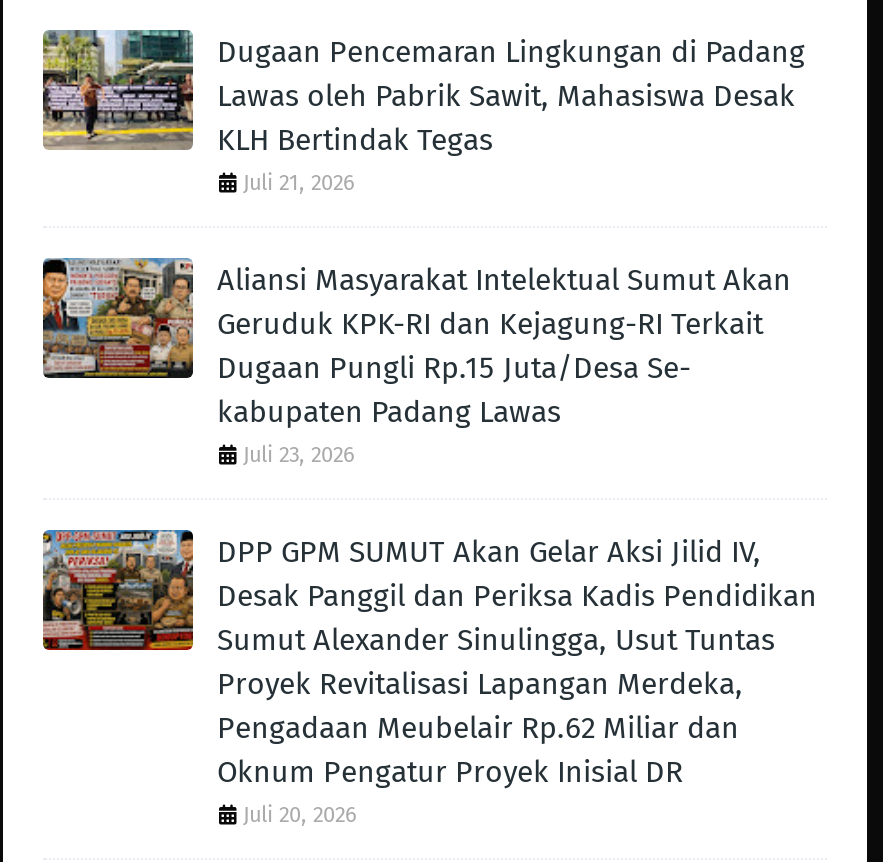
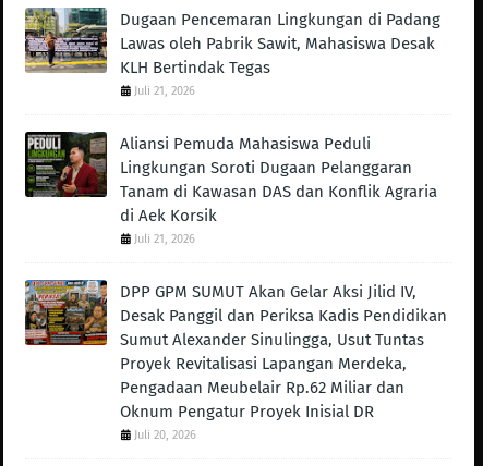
[41,256,791,467] [image] | Aliansi Masyarakat Intelektual Sumut Akan | Geruduk KPK-RI dan Kejagung-RI Terkait | Dugaan Pungli Rp.15 Juta/Desa Se- | kabupaten Padang Lawas | Juli 23, 2026 -> [24,131,437,246] [image] | Aliansi Pemuda Mahasiswa Peduli | Lingkungan Soroti Dugaan Pelanggaran | Tanam di Kawasan DAS dan Konflik Agraria | di Aek Korsik | Juli 21, 2026

